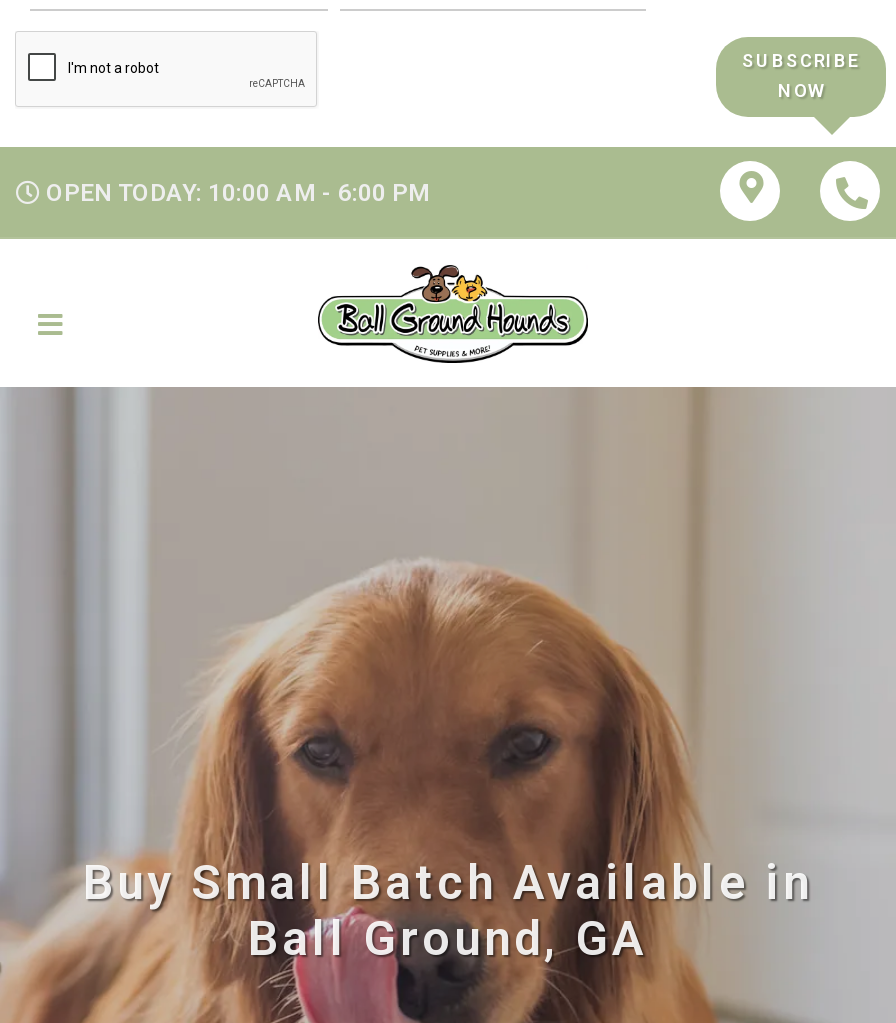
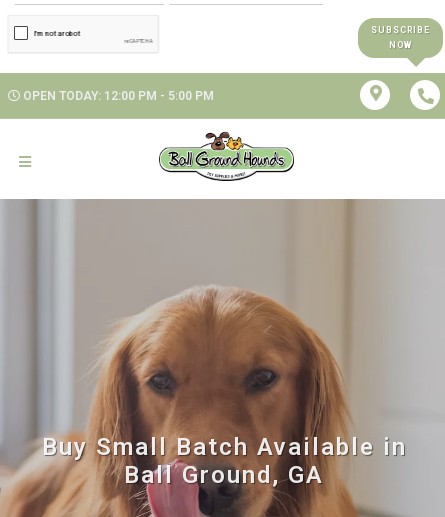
[46,179,430,207] OPEN TODAY: 10:00 AM - 6:00 PM -> [23,89,214,103] OPEN TODAY: 12:00 PM - 5:00 PM

